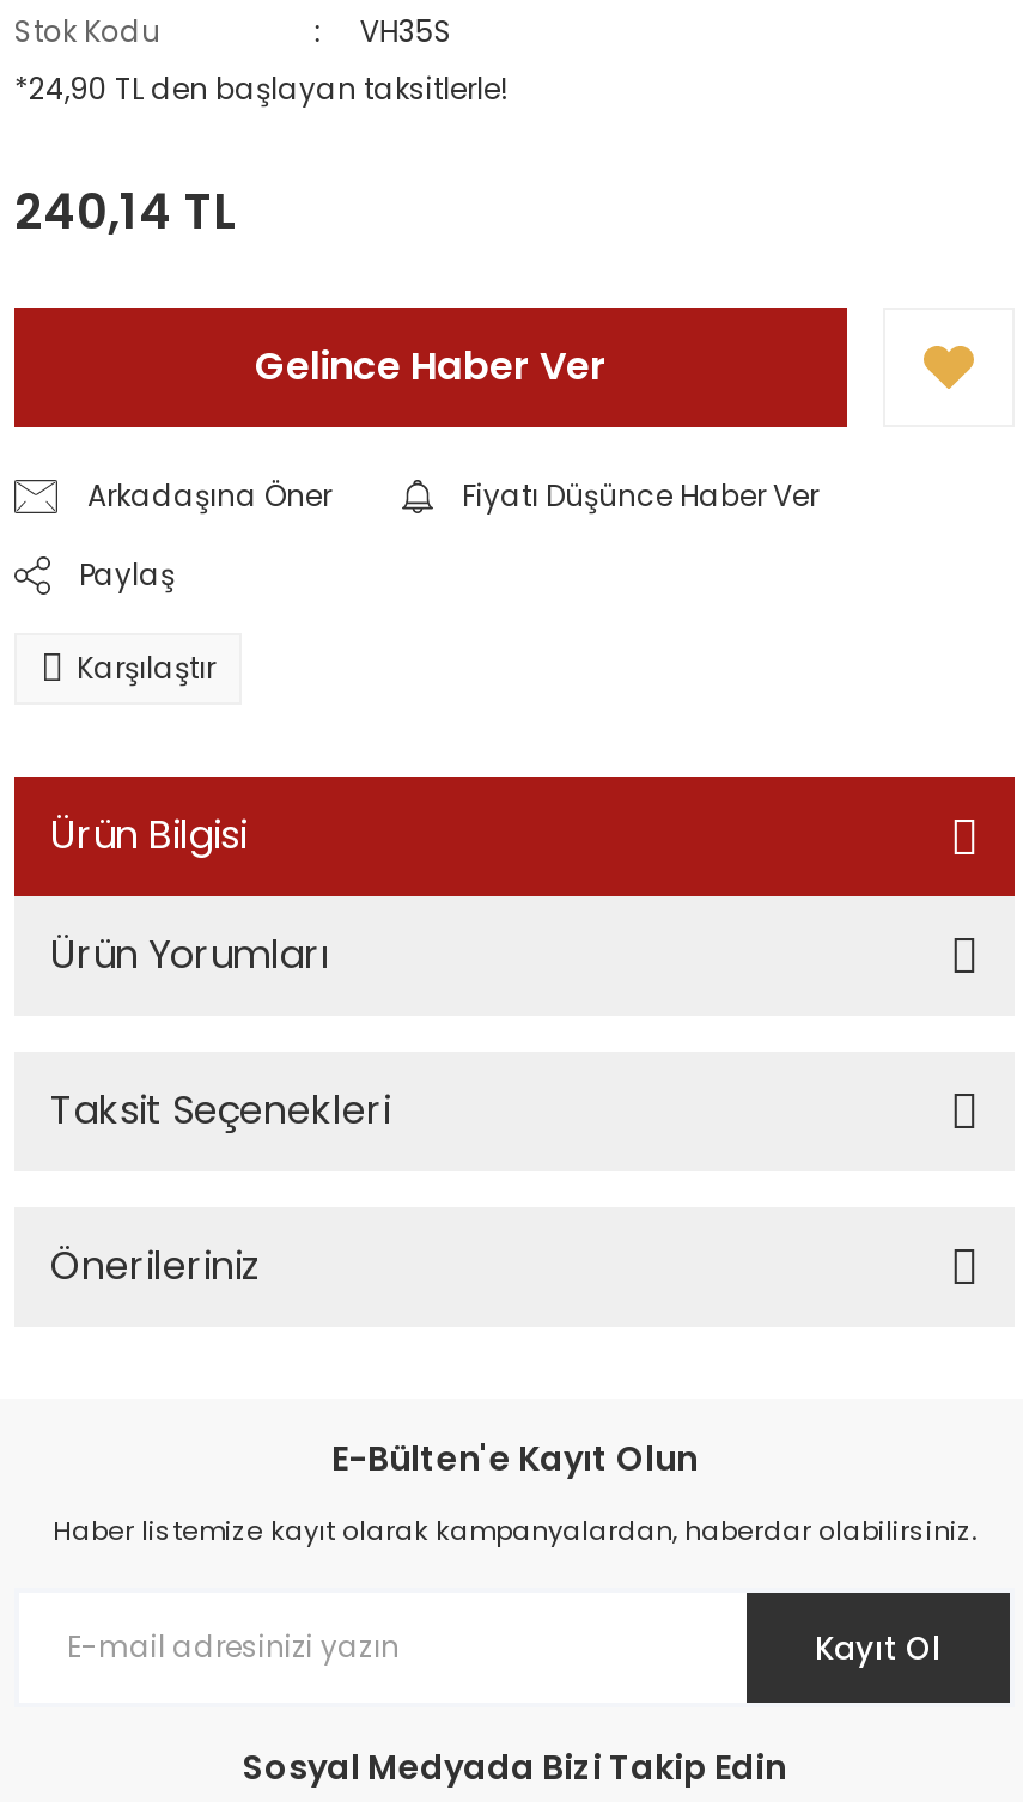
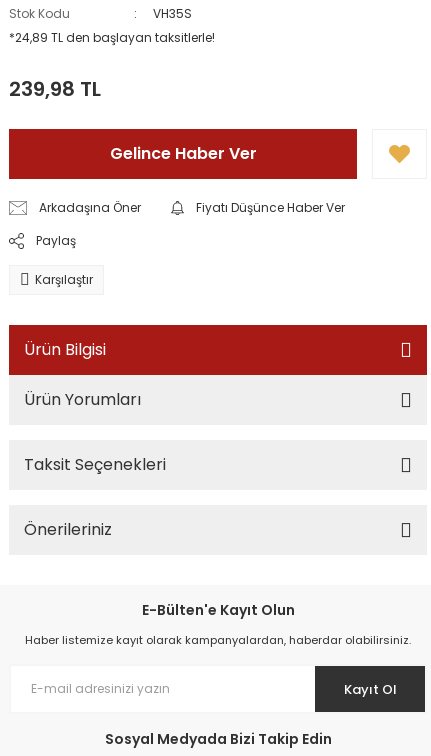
[14,68,507,109] *24,90 TL den başlayan taksitlerle! -> [9,29,215,46] *24,89 TL den başlayan taksitlerle!
[14,178,235,245] 240,14 TL -> [9,75,101,103] 239,98 TL

